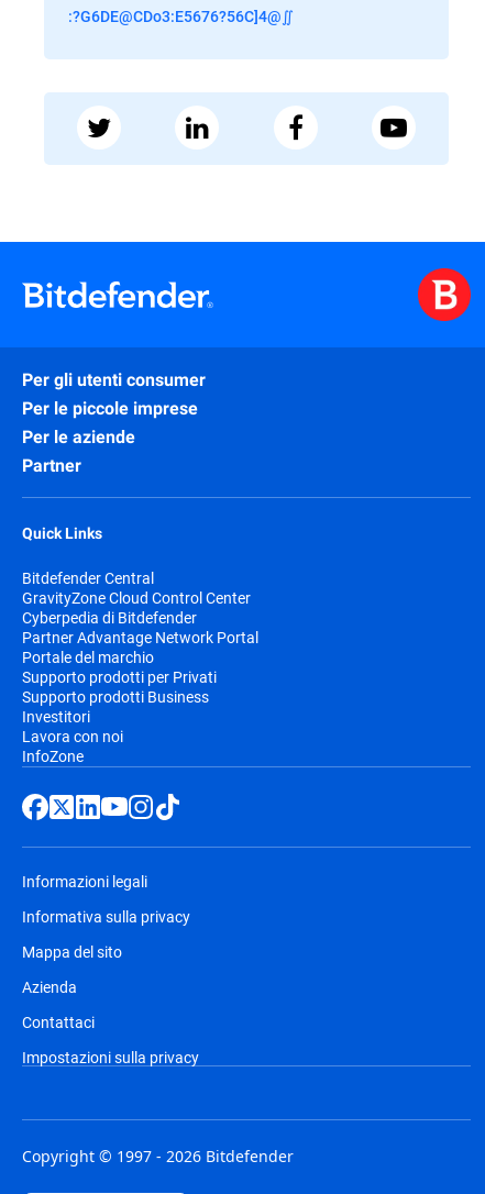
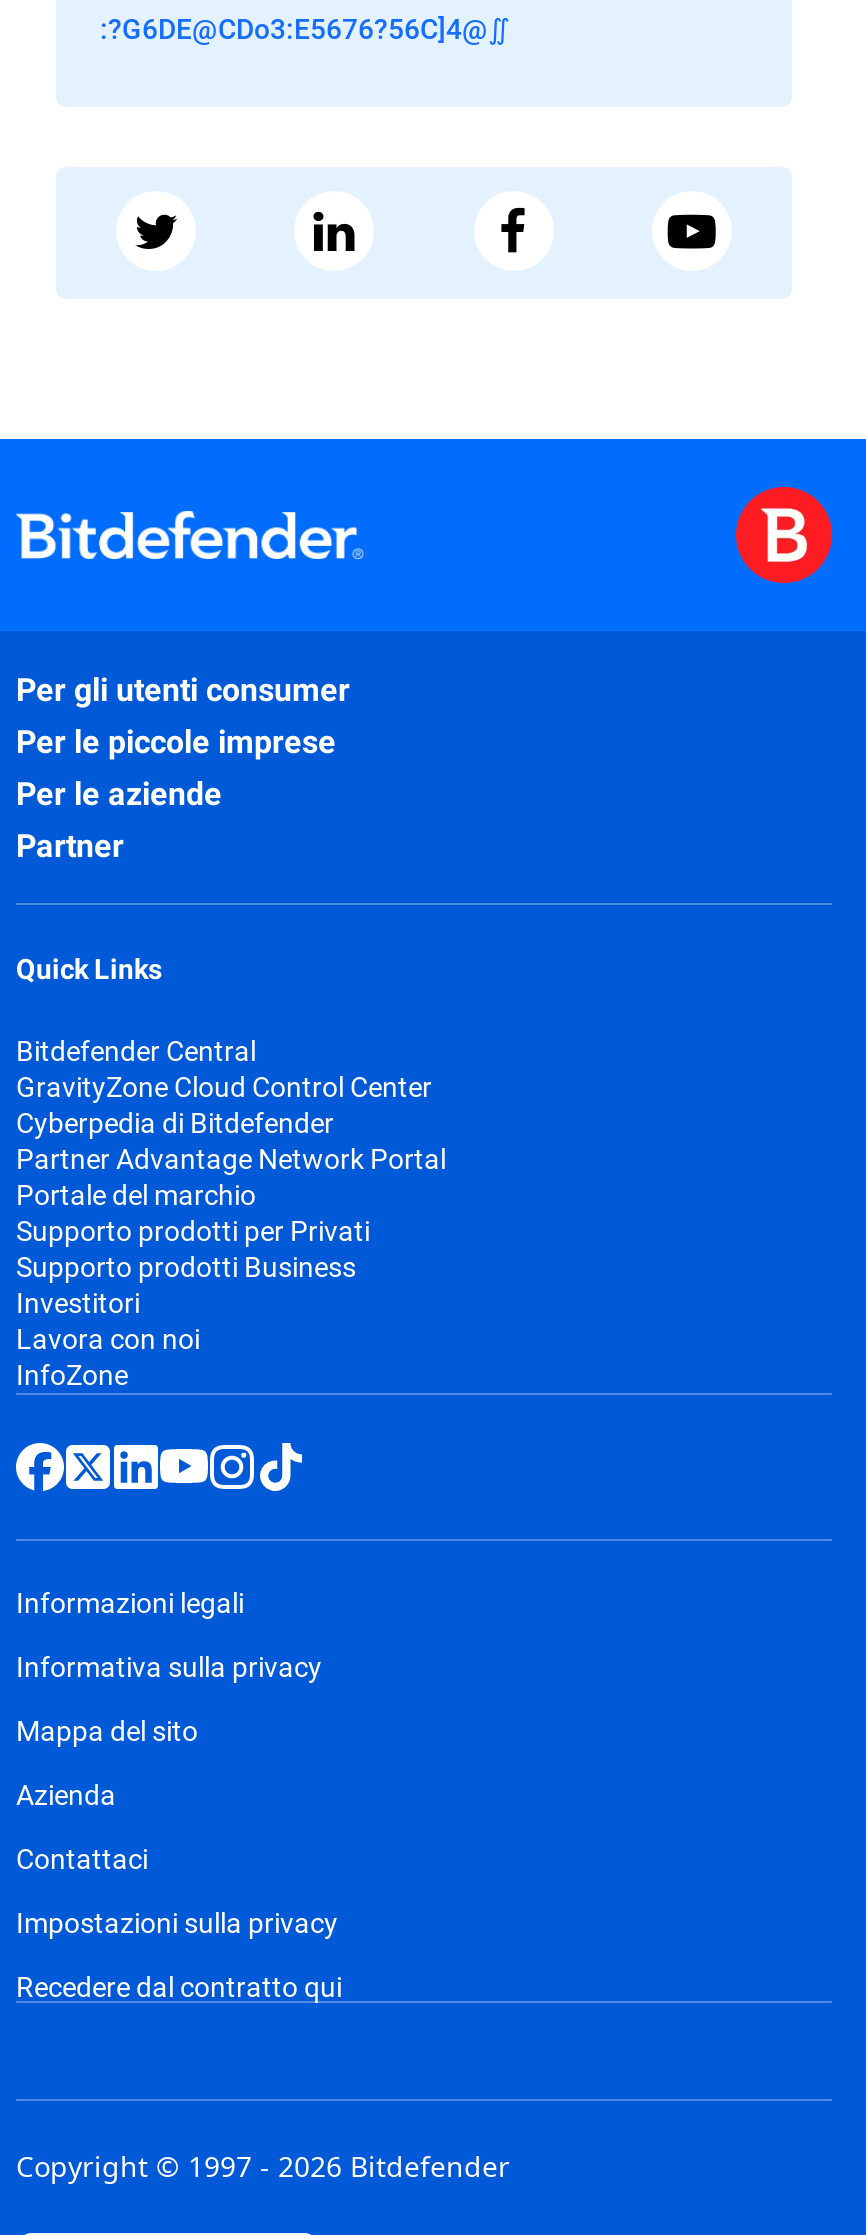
none -> [16,1967,342,2005] Recedere dal contratto qui

